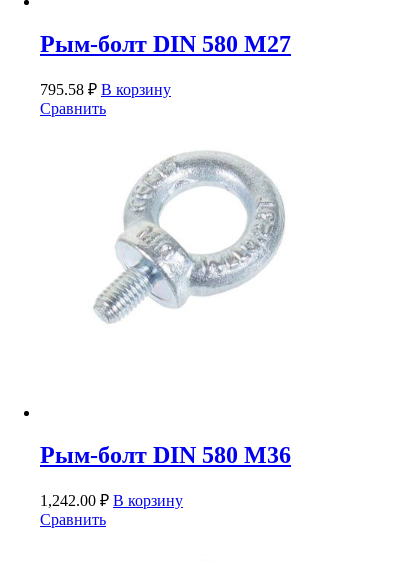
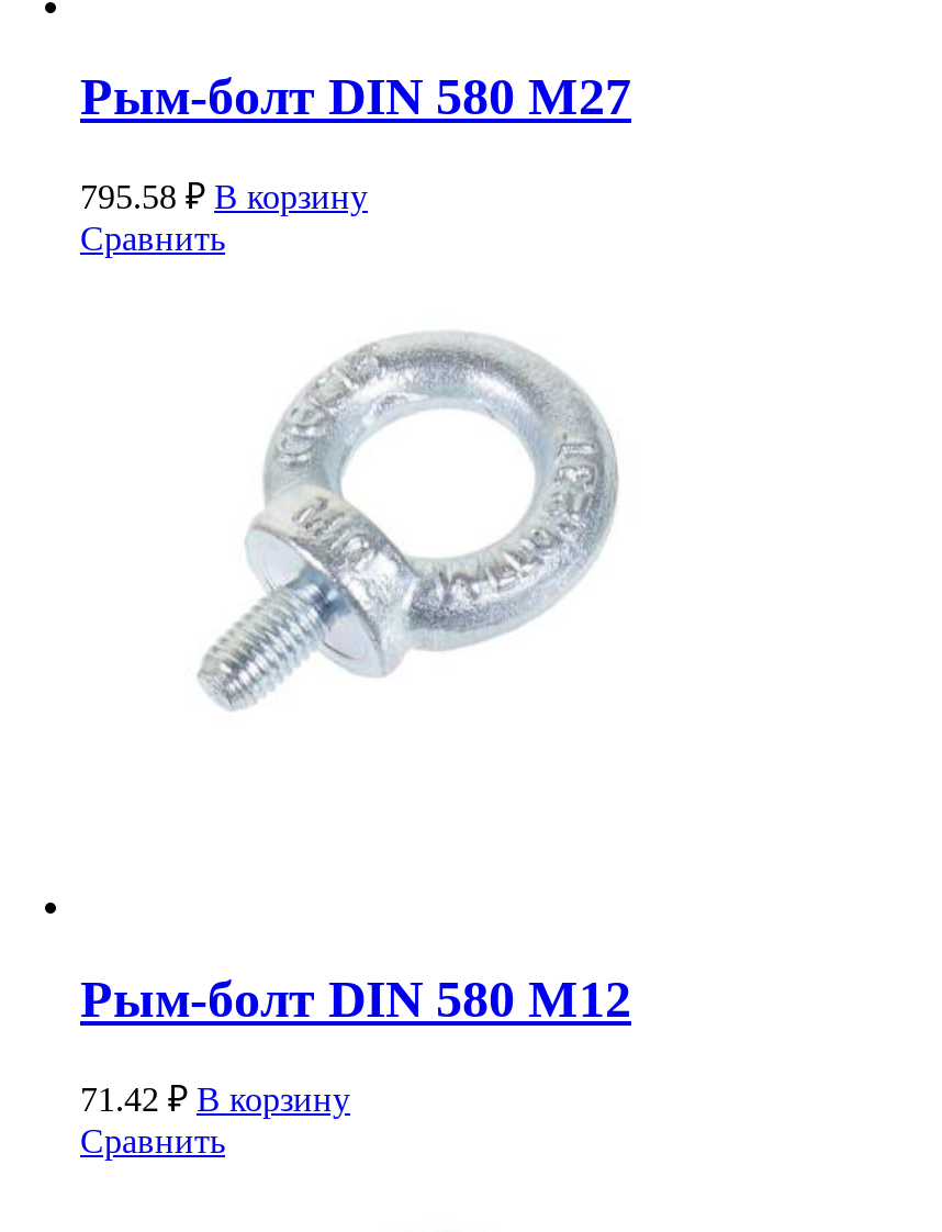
[40,442,291,468] Рым-болт DIN 580 М36 -> [80,971,631,1028] Рым-болт DIN 580 М12
[40,492,183,509] 1,242.00 ₽ В корзину -> [80,1080,350,1118] 71.42 ₽ В корзину

